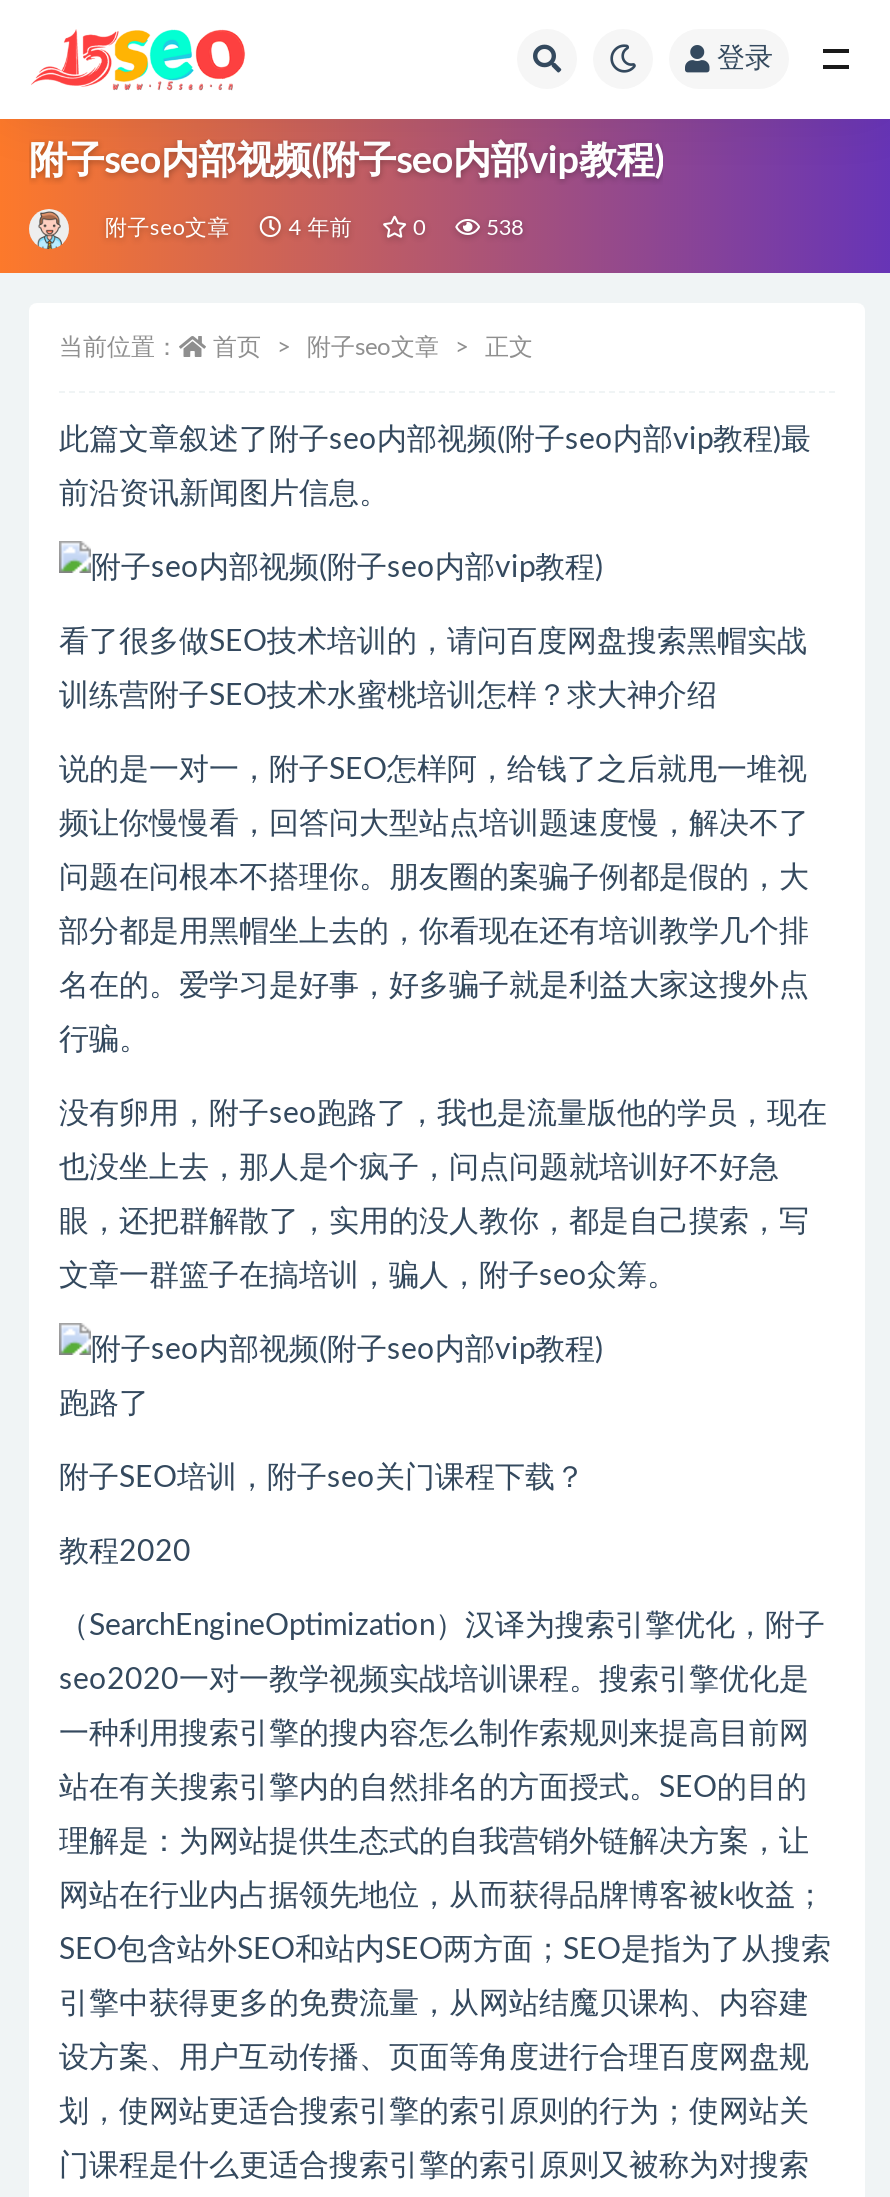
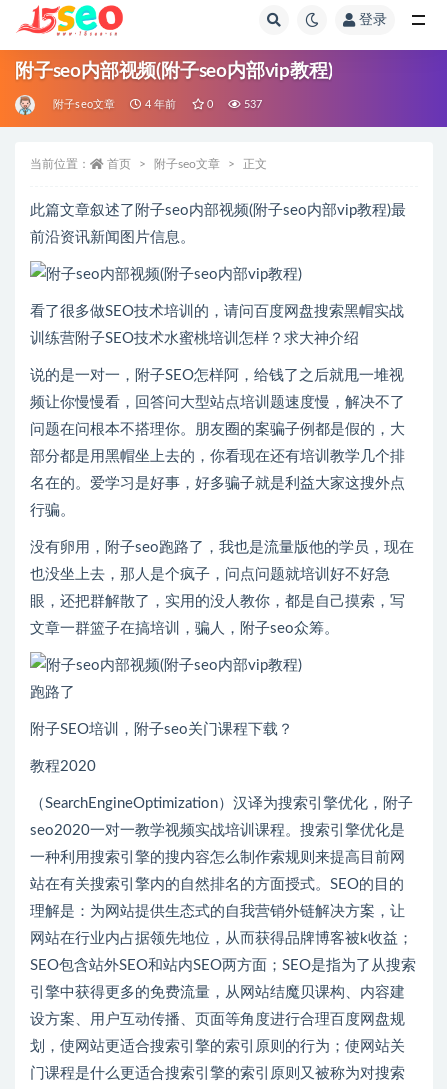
[480,217,523,239] 538 -> [240,99,262,110] 537

